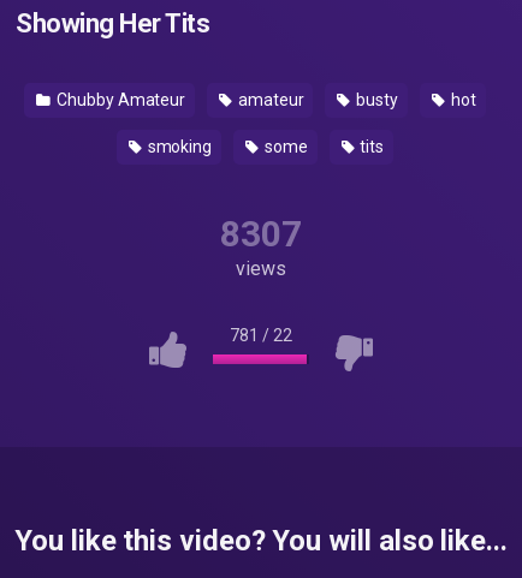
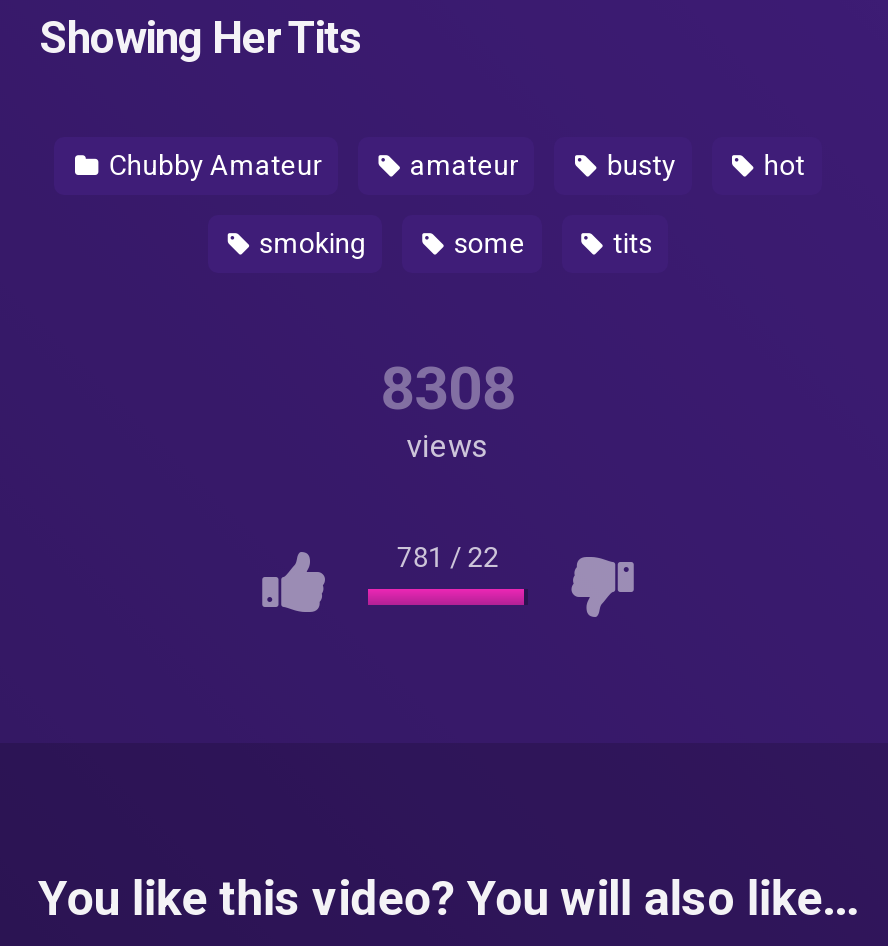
[220,213,302,255] 8307 -> [380,353,516,423] 8308

